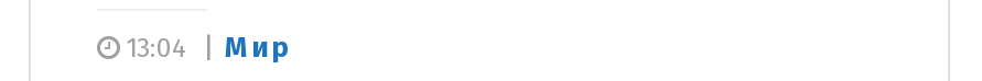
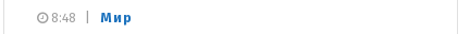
[119,31,291,63] 13:04 Мир -> [48,10,133,25] 8:48 Мир

